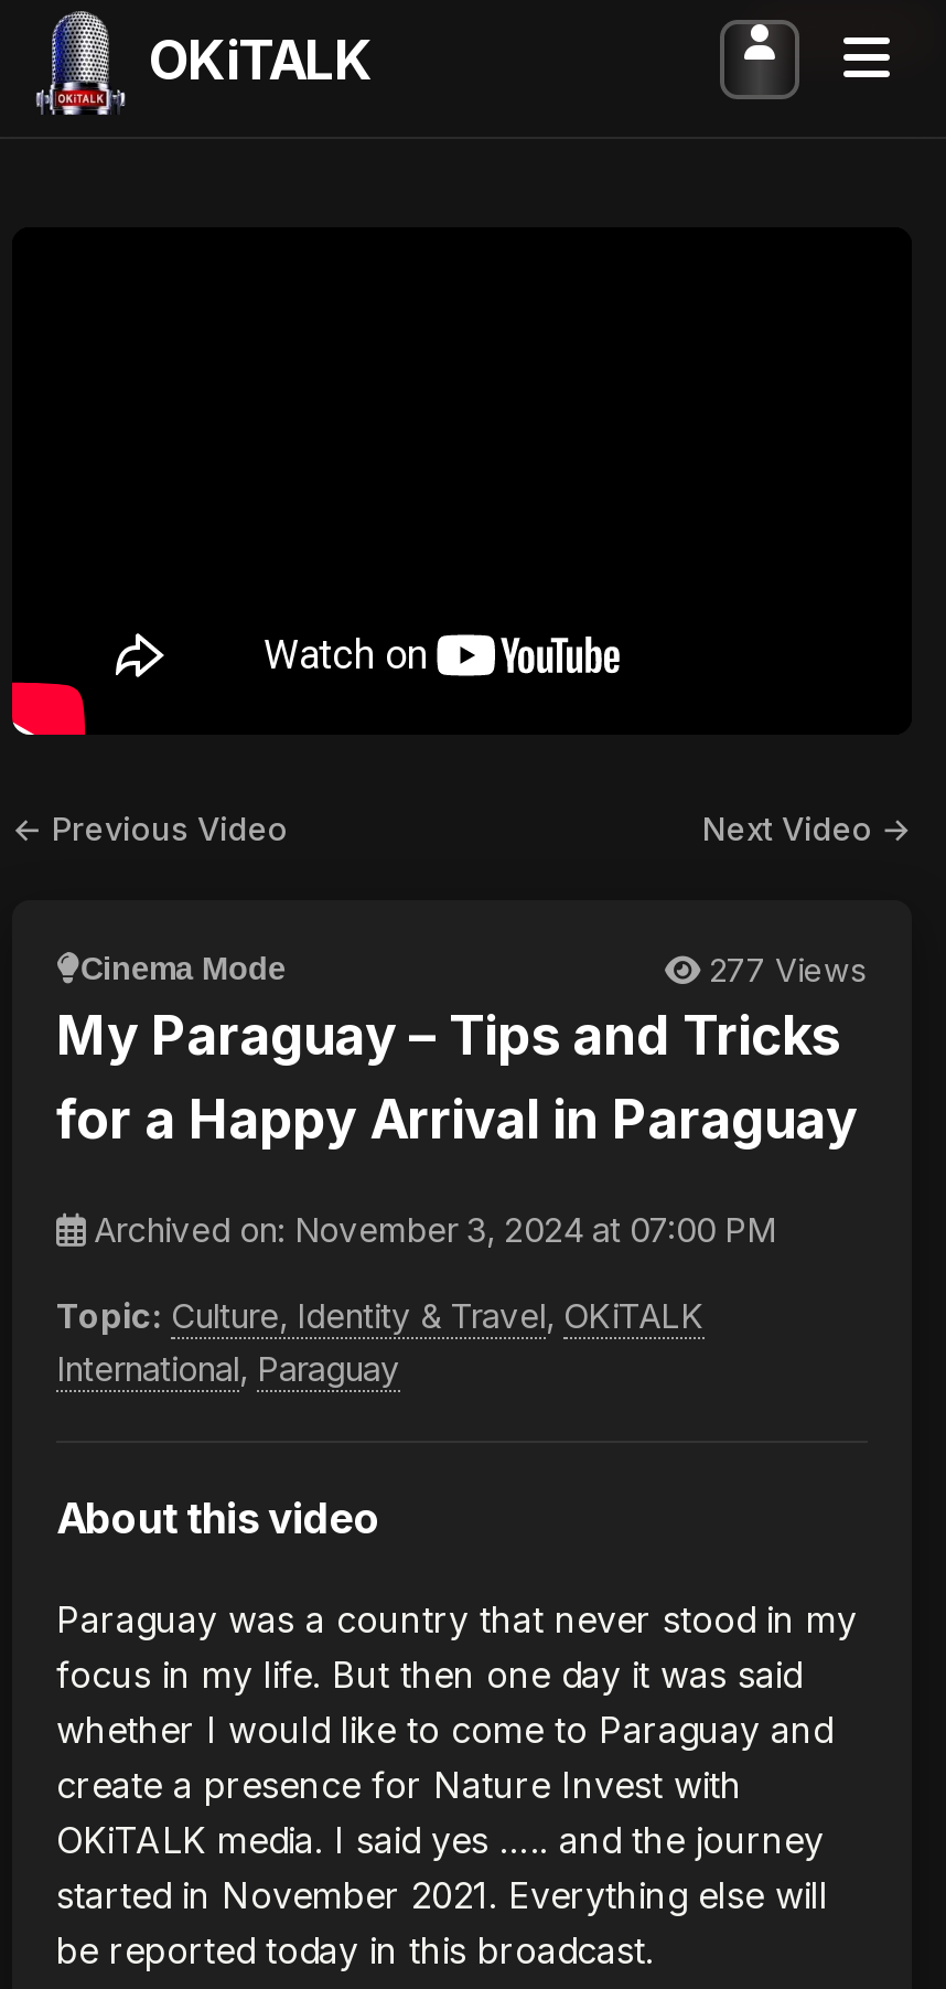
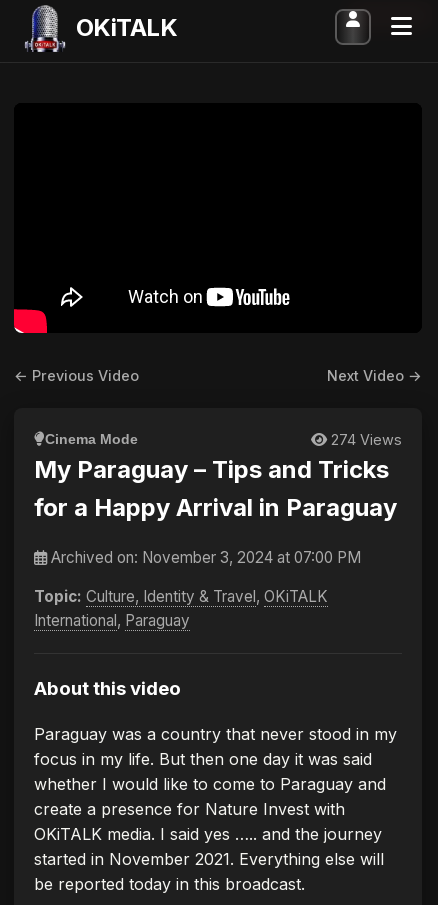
[700,950,868,987] 277 Views -> [327,430,402,447] 274 Views

